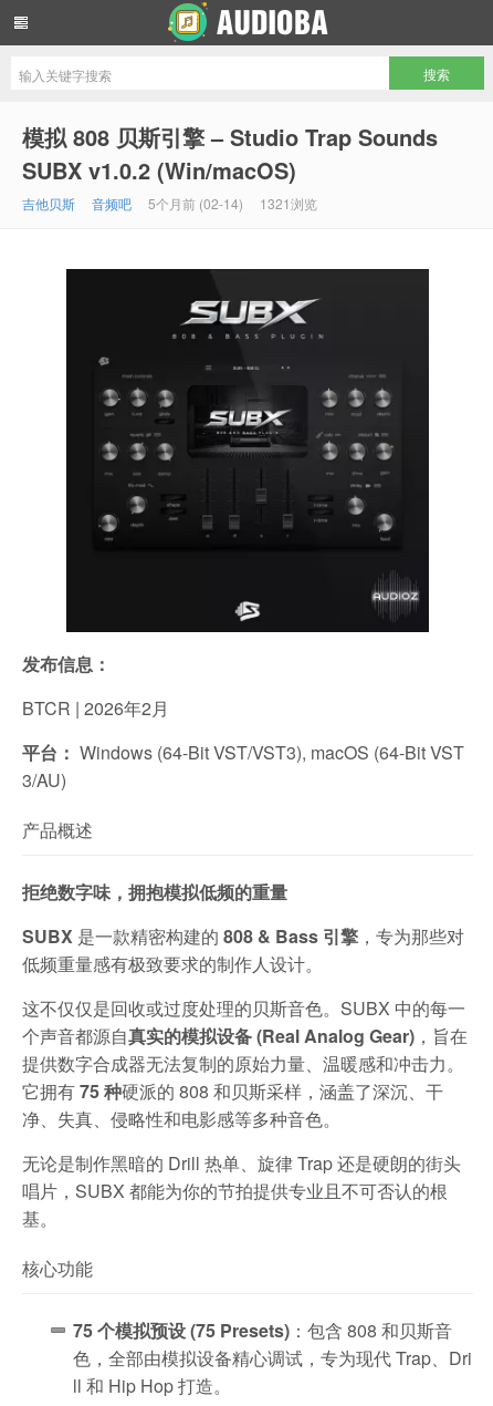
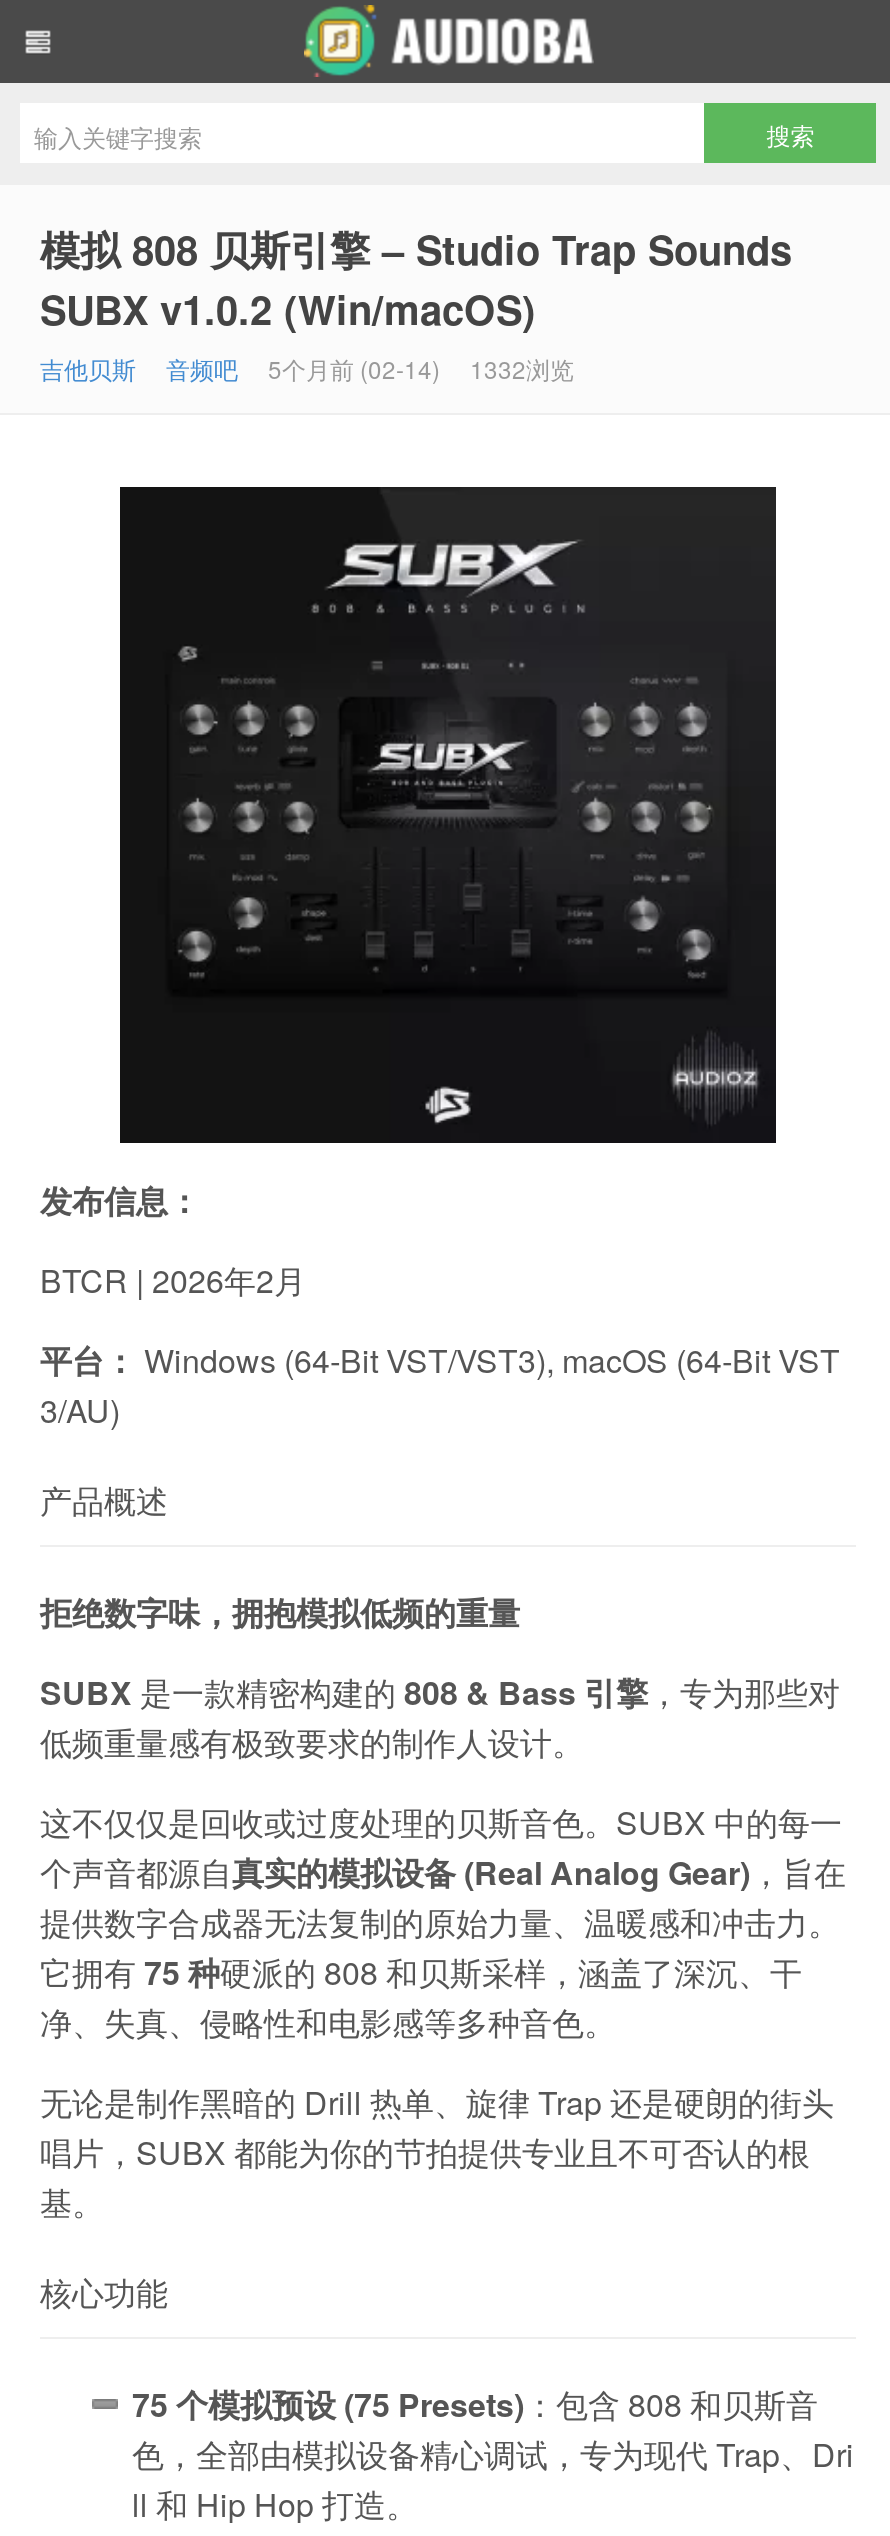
[22,194,317,213] 吉他贝斯 音频吧 5个月前 (02-14) 1321浏览 -> [40,351,574,385] 吉他贝斯 音频吧 5个月前 (02-14) 1332浏览

